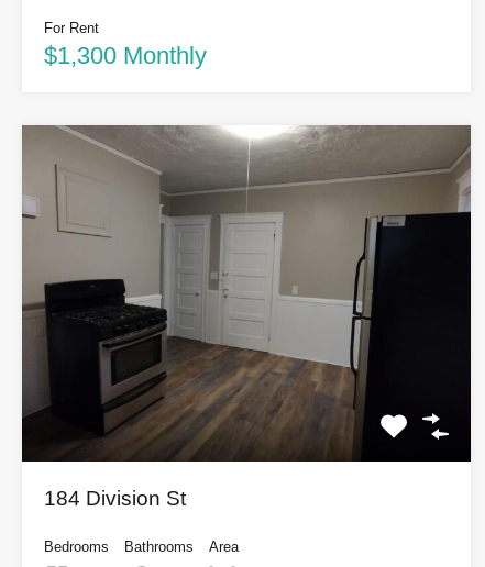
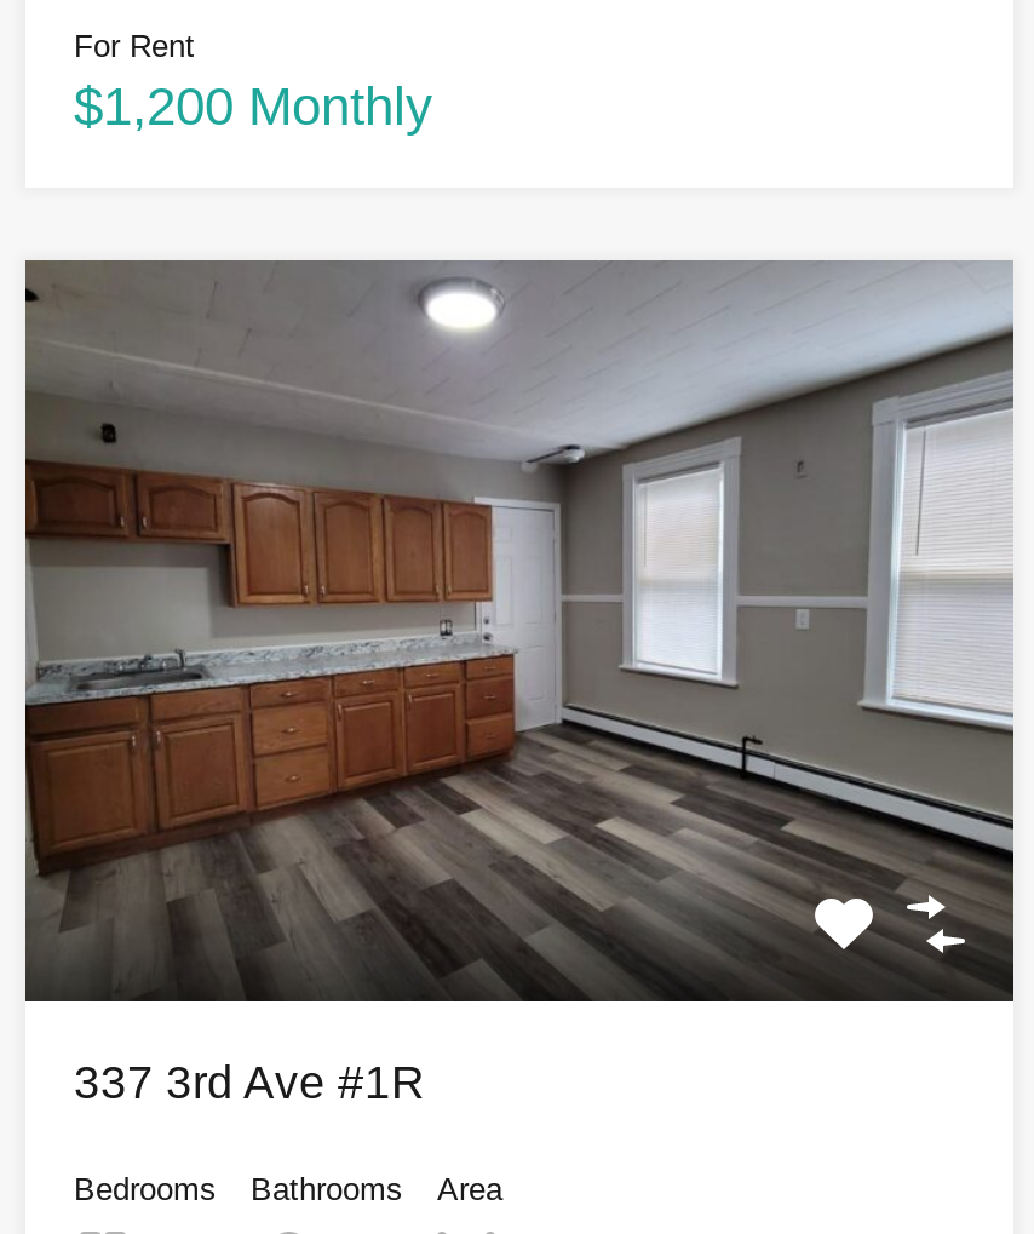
[44,42,207,69] $1,300 Monthly -> [74,76,432,136] $1,200 Monthly
[22,125,472,510] [image] | 184 Division St -> [25,258,1016,1108] [image] | 337 3rd Ave #1R

